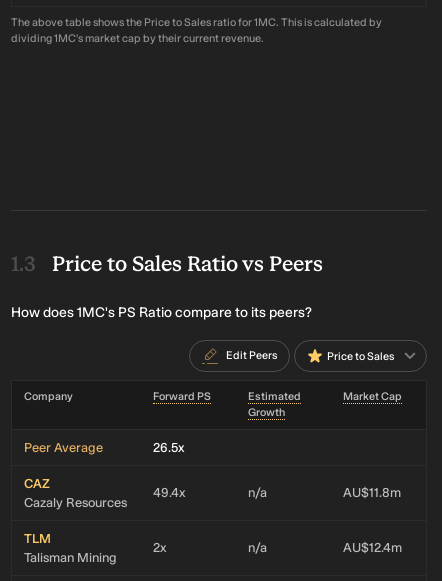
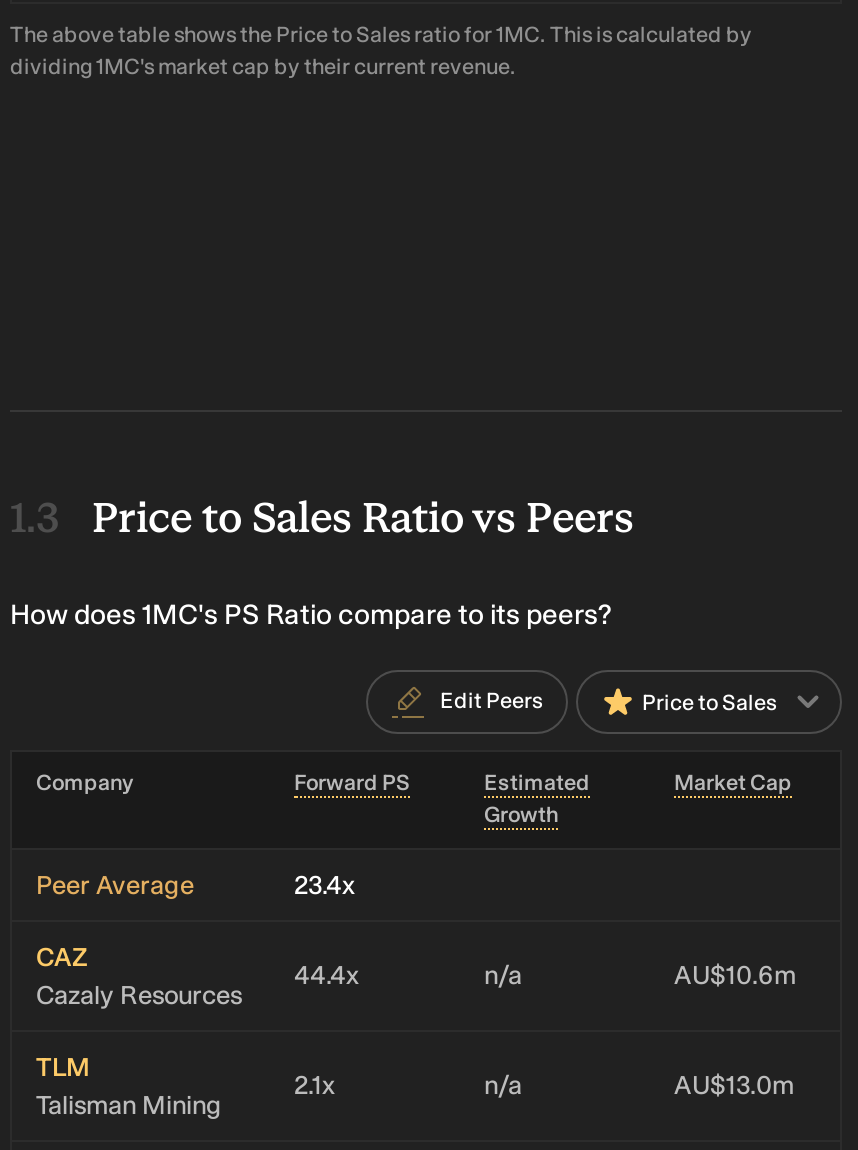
[153,440,184,455] 26.5x -> [294,870,354,900] 23.4x
[153,485,185,500] 49.4x -> [294,960,358,990] 44.4x
[343,485,401,500] AU$11.8m -> [674,960,796,990] AU$10.6m
[153,540,166,555] 2x -> [294,1070,334,1100] 2.1x
[343,540,402,555] AU$12.4m -> [674,1070,794,1100] AU$13.0m

